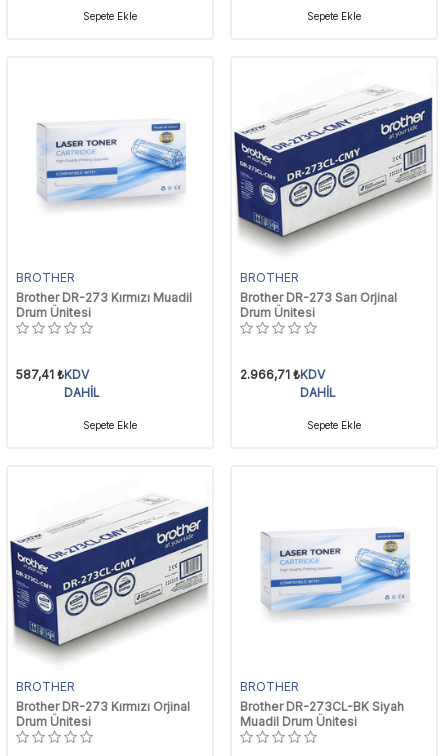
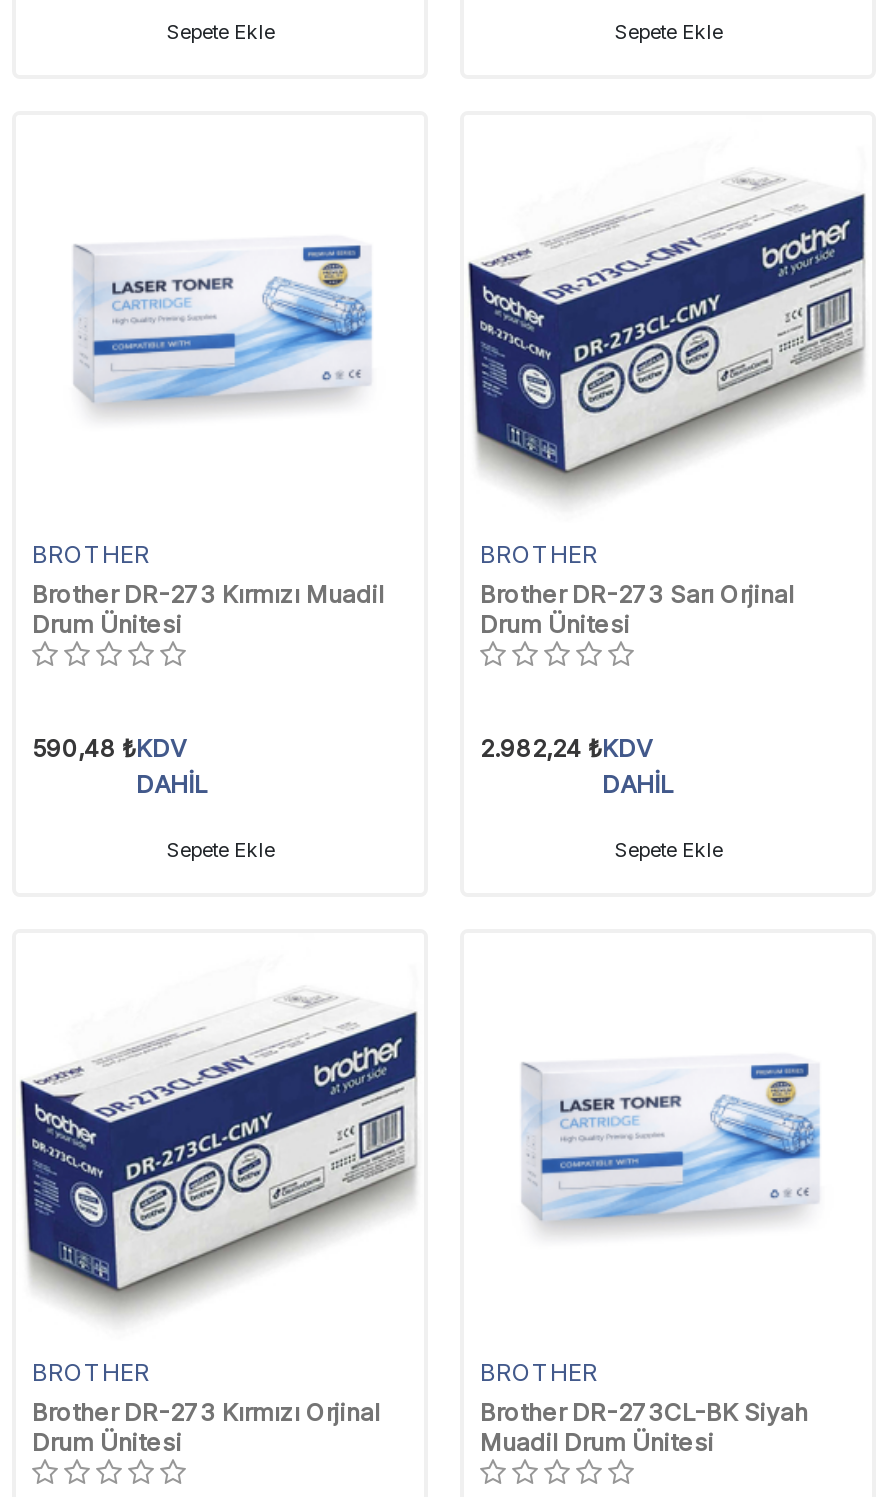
[16,367,89,382] 587,41 ₺KDV -> [32,734,186,764] 590,48 ₺KDV
[240,367,325,382] 2.966,71 ₺KDV -> [480,734,652,764] 2.982,24 ₺KDV

